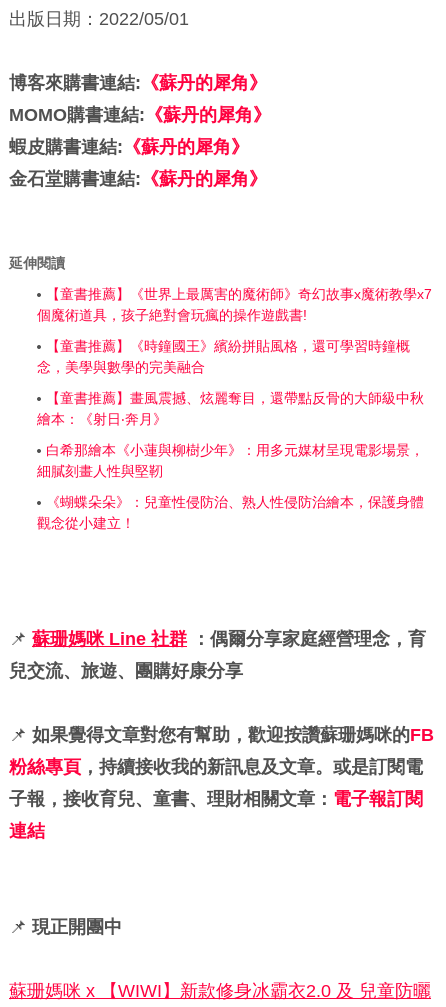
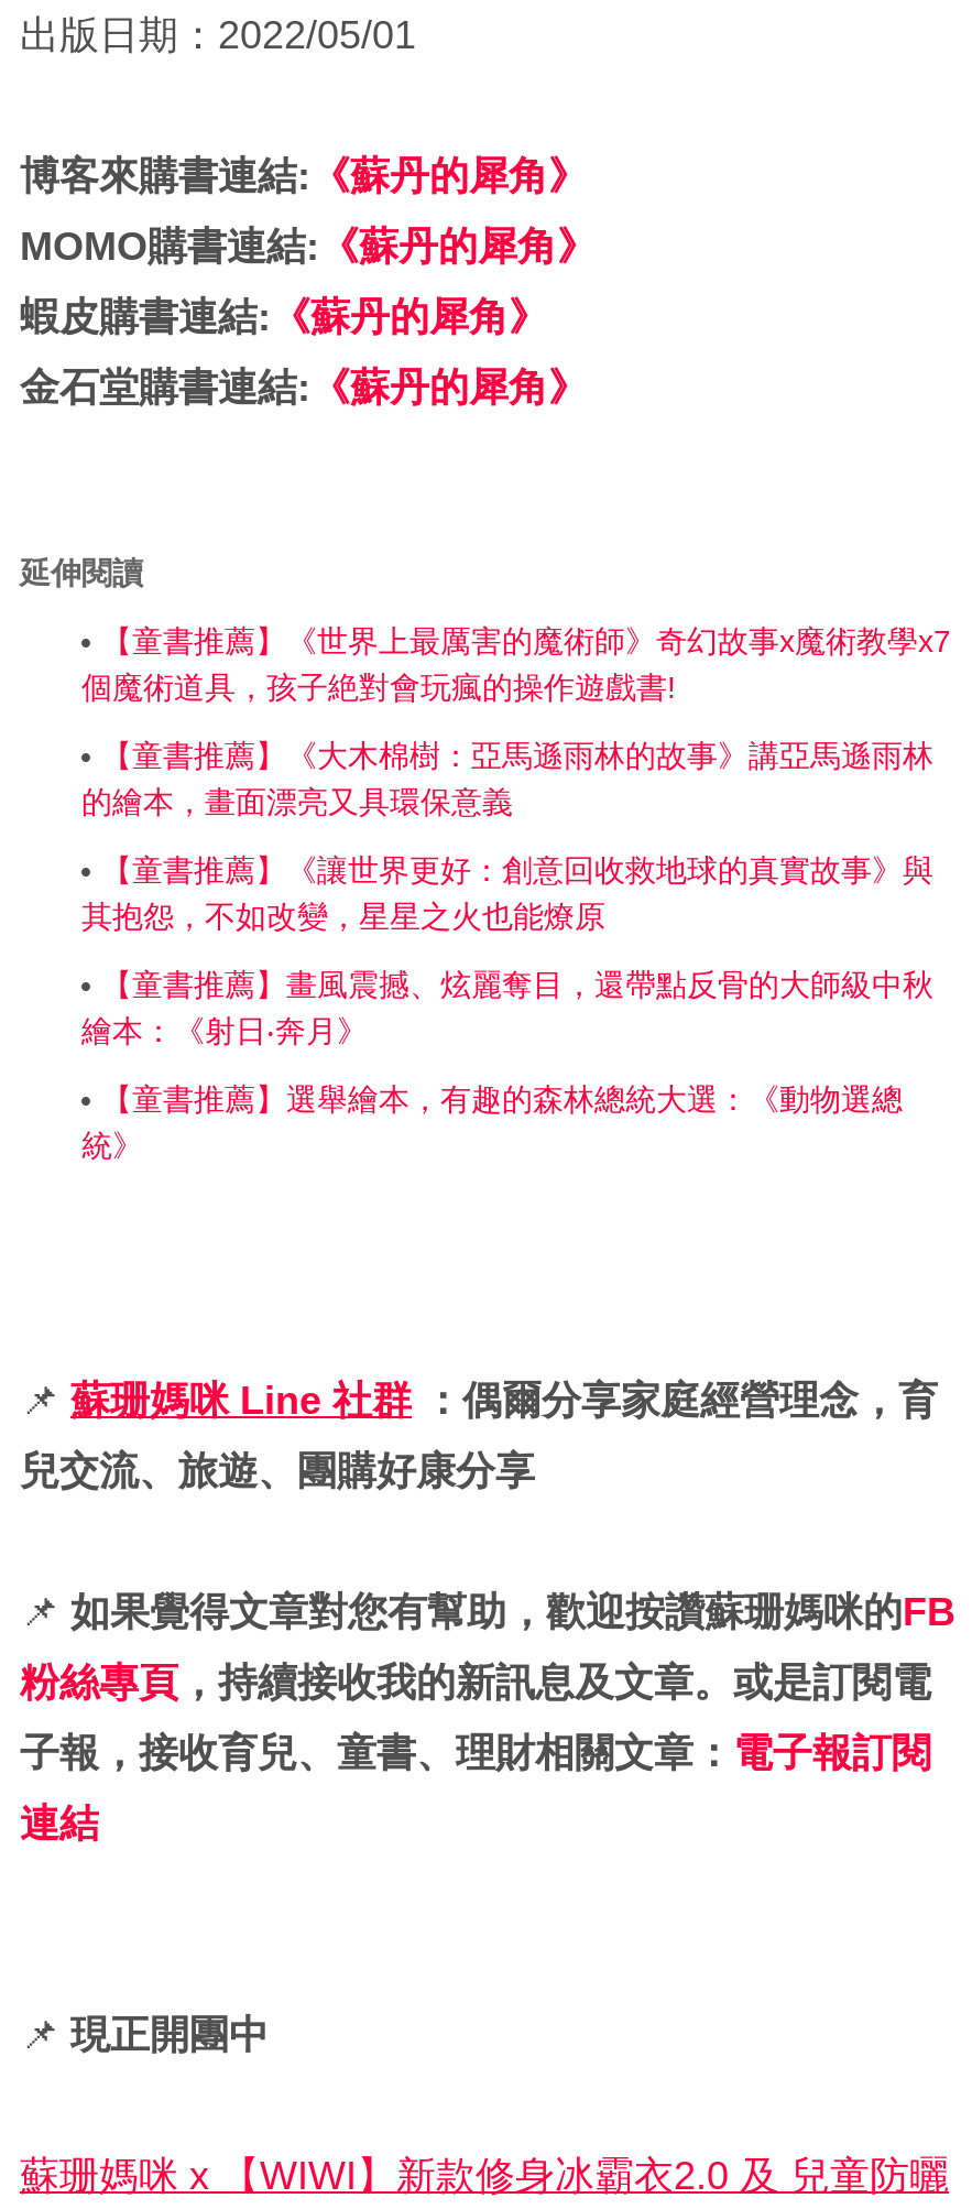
[37,338,410,375] 【童書推薦】《時鐘國王》繽紛拼貼風格，還可學習時鐘概 | 念，美學與數學的完美融合 -> [81,738,933,934] 【童書推薦】《大木棉樹：亞馬遜雨林的故事》講亞馬遜雨林 | 的繪本，畫面漂亮又具環保意義 | 【童書推薦】《讓世界更好：創意回收救地球的真實故事》與 | 其抱怨，不如改變，星星之火也能燎原
moved [37,390,424,427] -> [81,967,933,1048]: 【童書推薦】畫風震撼、炫麗奪目，還帶點反骨的大師級中秋 | 繪本：《射日‧奔月》
[37,442,424,531] 白希那繪本《小蓮與柳樹少年》：用多元媒材呈現電影場景， | 細膩刻畫人性與堅靭 | 《蝴蝶朵朵》：兒童性侵防治、熟人性侵防治繪本，保護身體 | 觀念從小建立！ -> [81,1081,903,1163] 【童書推薦】選舉繪本，有趣的森林總統大選：《動物選總 | 統》

